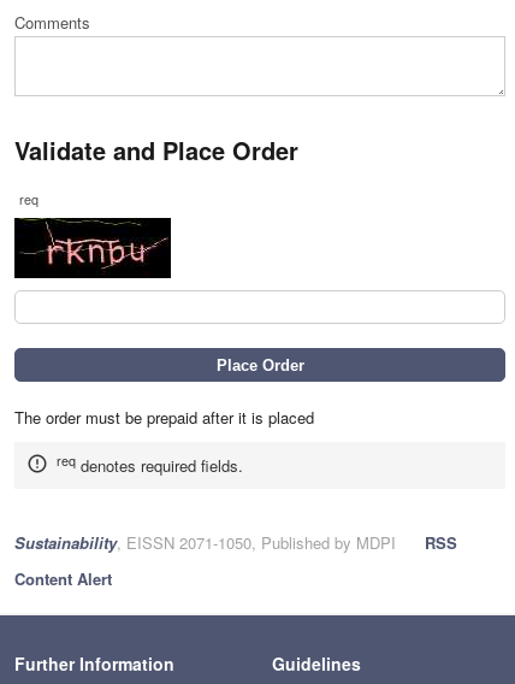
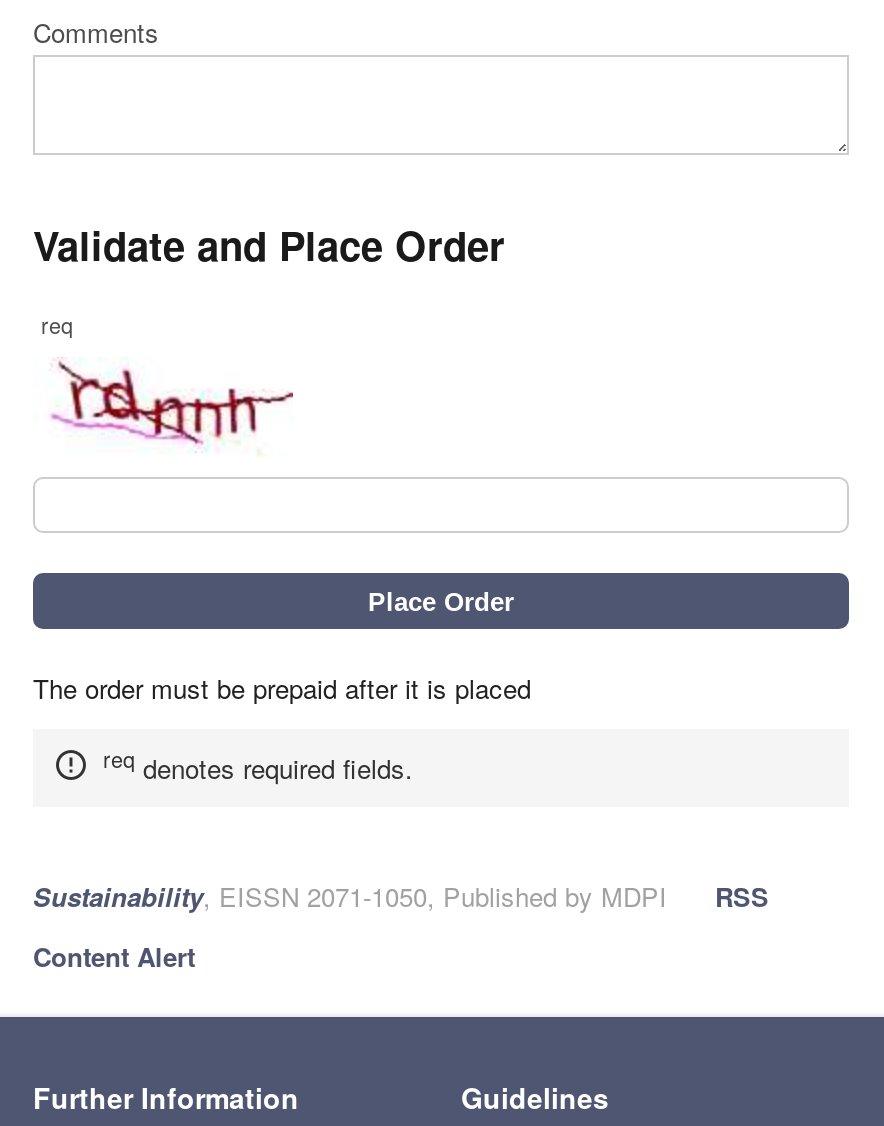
[13,217,172,279] [image] -> [33,357,295,457] [image]

